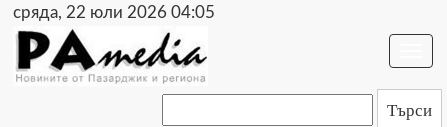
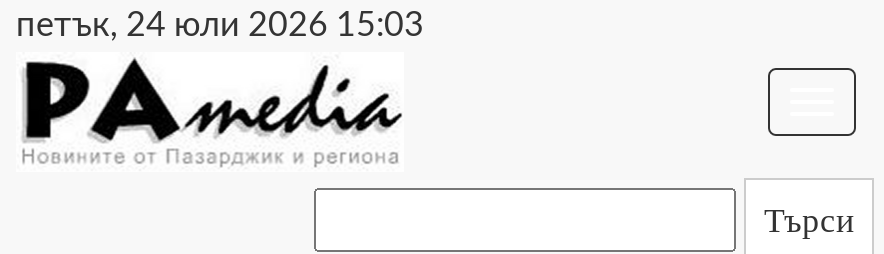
[13,4,215,21] сряда, 22 юли 2026 04:05 -> [16,8,424,42] петък, 24 юли 2026 15:03

